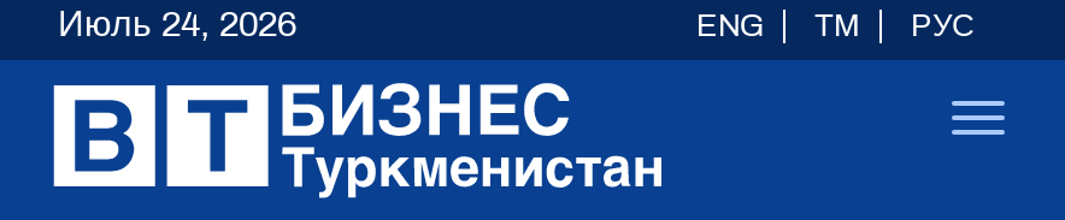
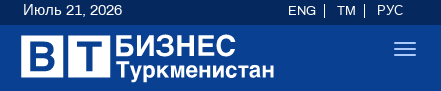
[58,5,296,43] Июль 24, 2026 -> [23,2,122,18] Июль 21, 2026

